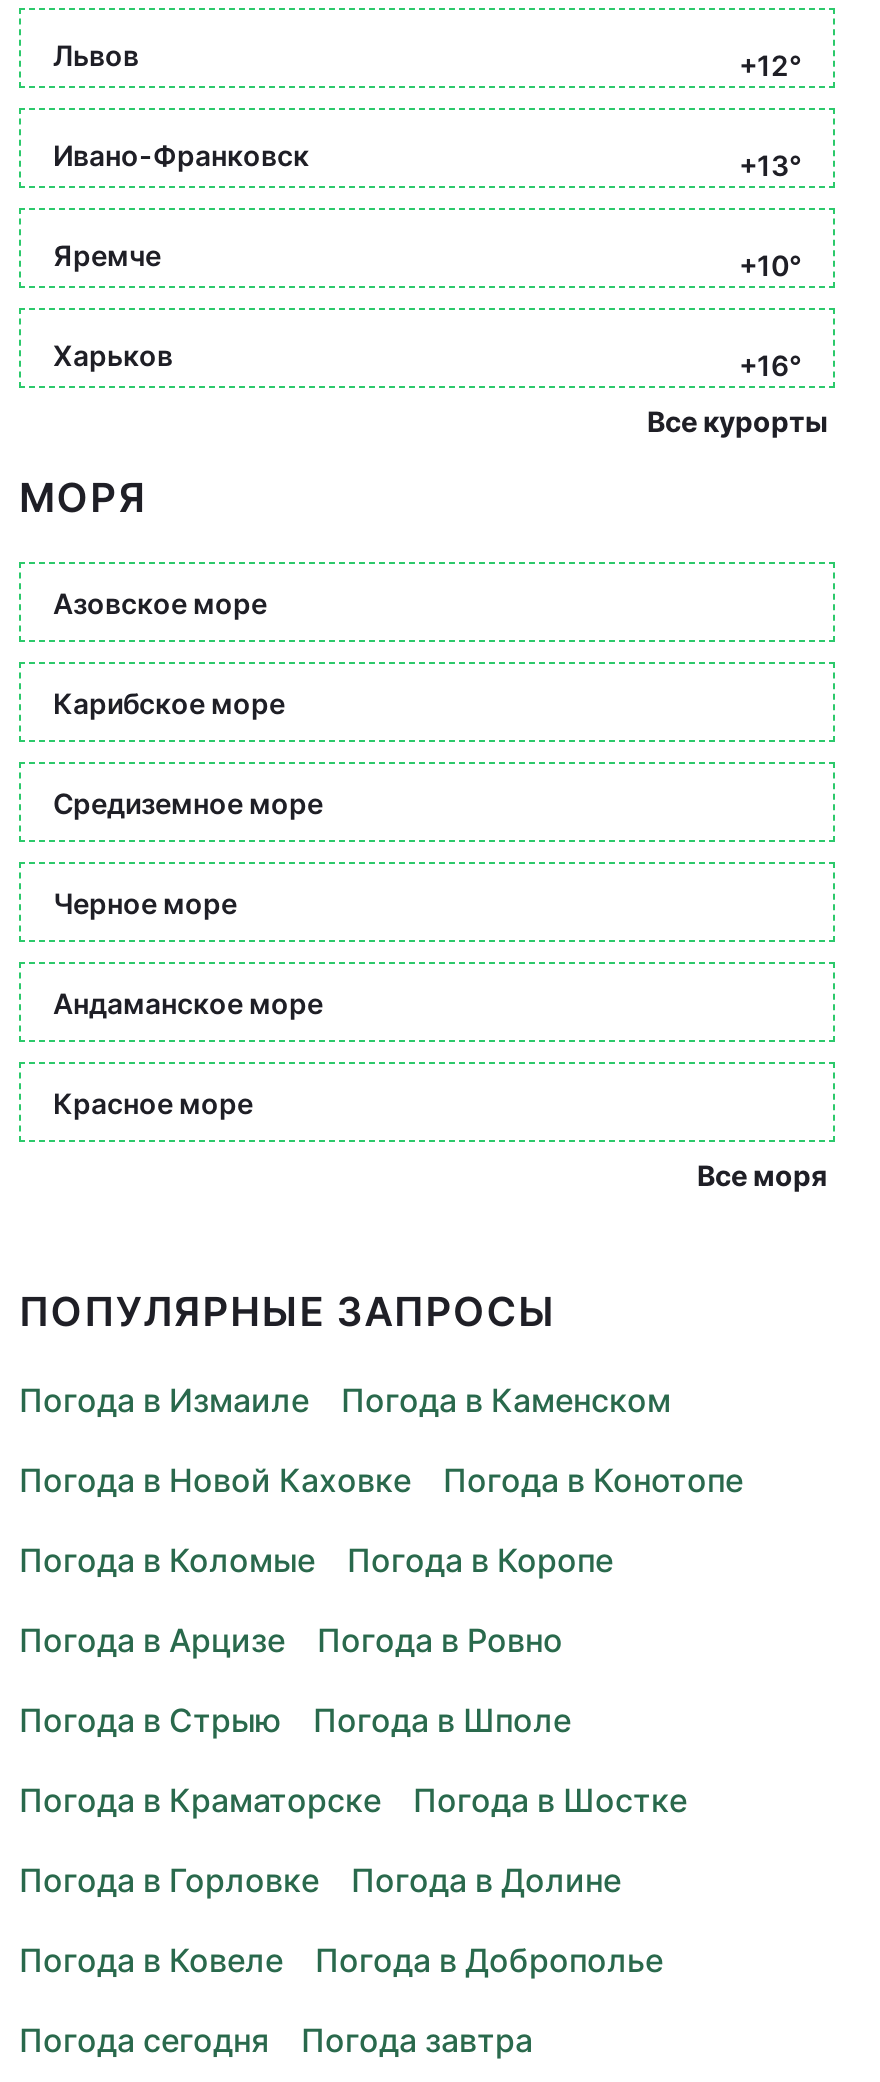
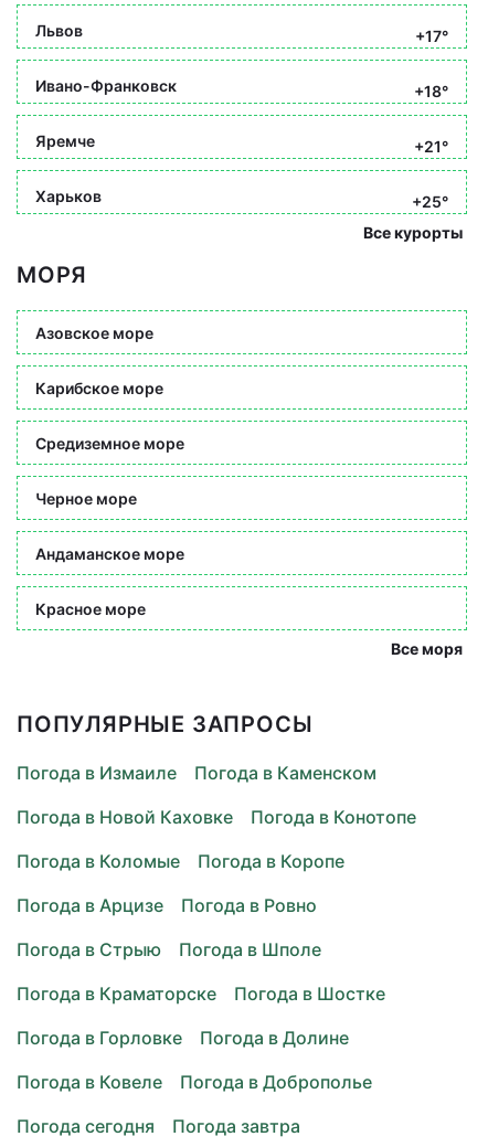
[739,48,801,82] +12° -> [415,26,448,45] +17°
[739,148,801,182] +13° -> [414,82,448,100] +18°
[739,248,801,282] +10° -> [414,137,448,156] +21°
[739,348,801,382] +16° -> [412,192,448,211] +25°

